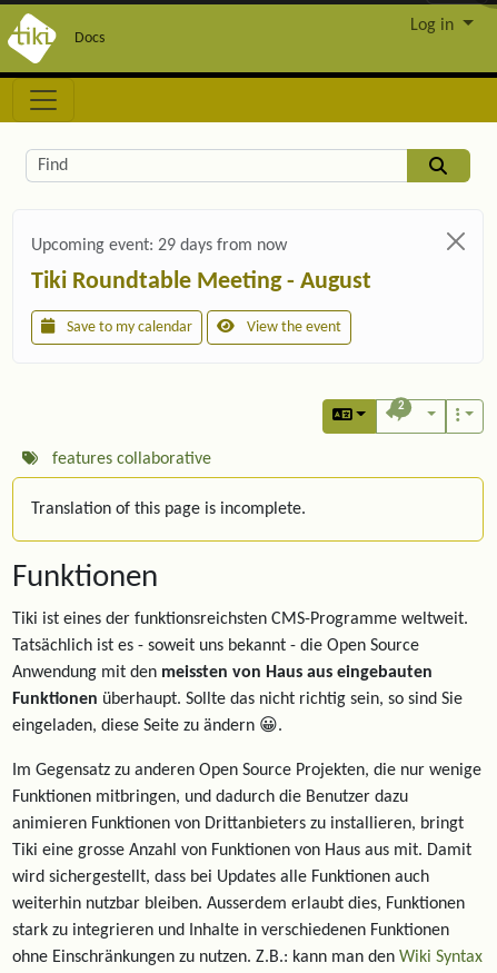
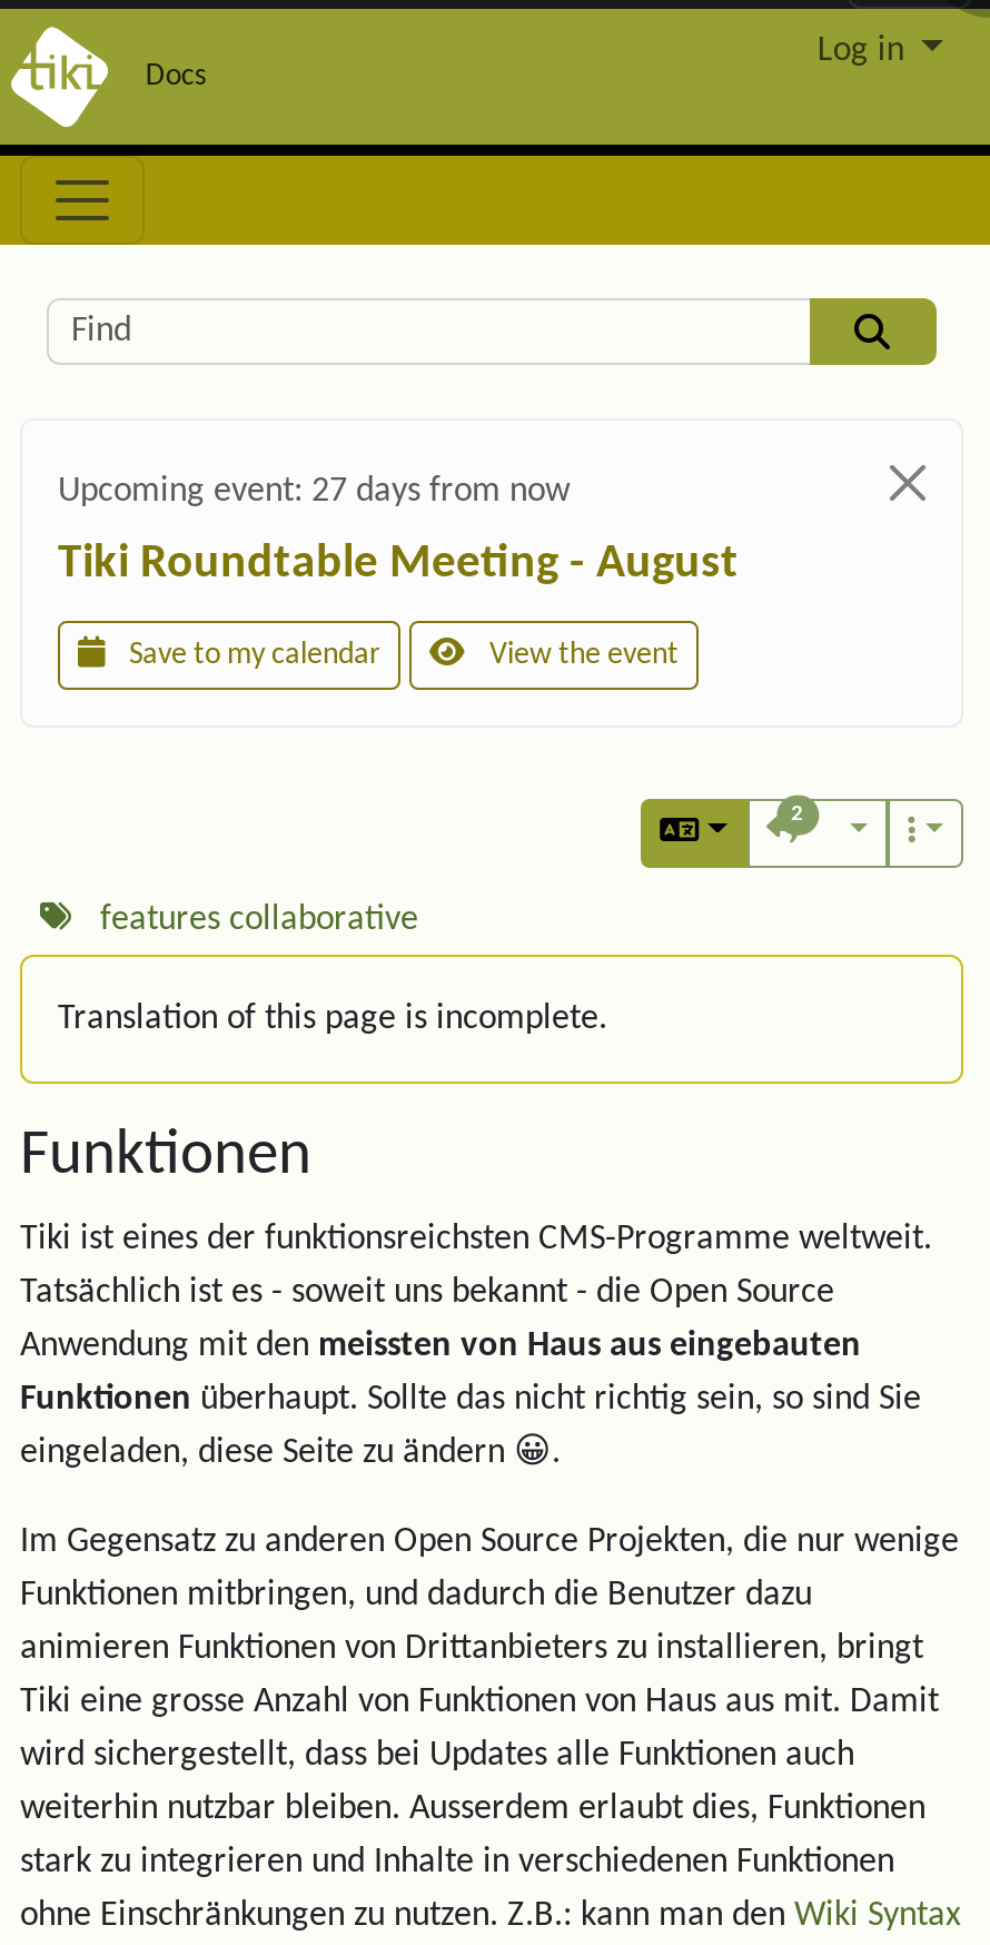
[31,237,287,255] Upcoming event: 29 days from now -> [58,474,570,510] Upcoming event: 27 days from now

